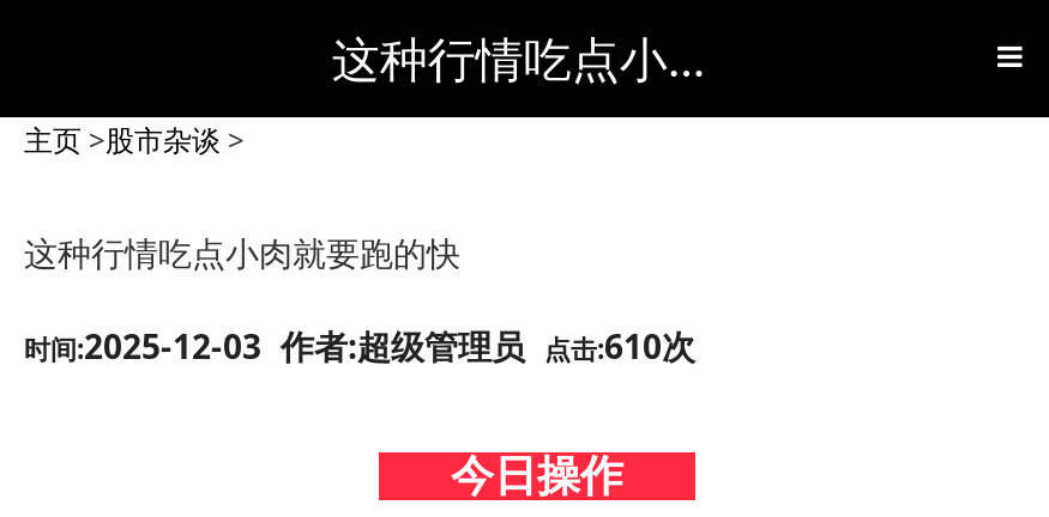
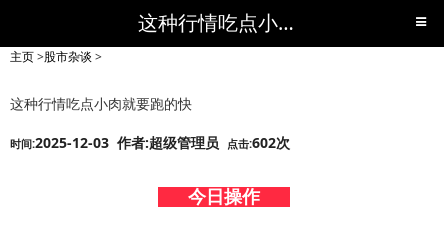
[24,323,695,369] 时间:2025-12-03 作者:超级管理员点击:610次 -> [10,133,290,152] 时间:2025-12-03 作者:超级管理员点击:602次

